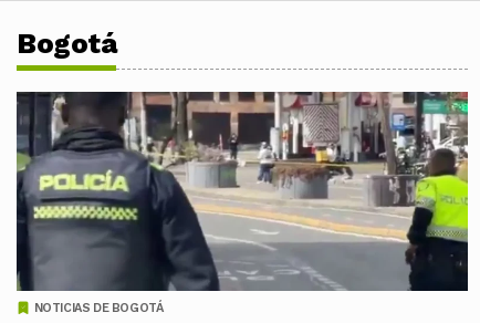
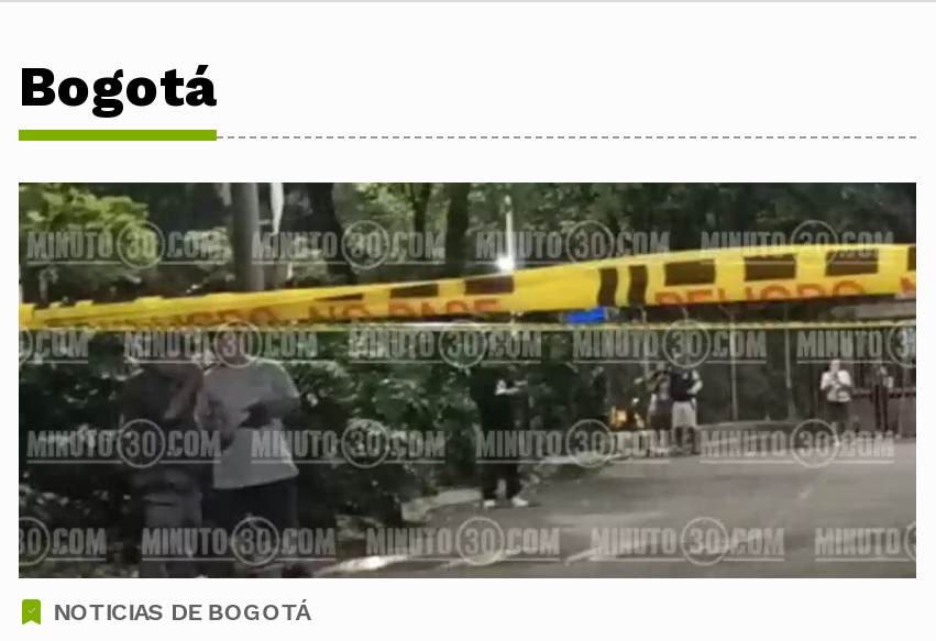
[15,91,469,292] [image] -> [16,180,918,581] [image]

